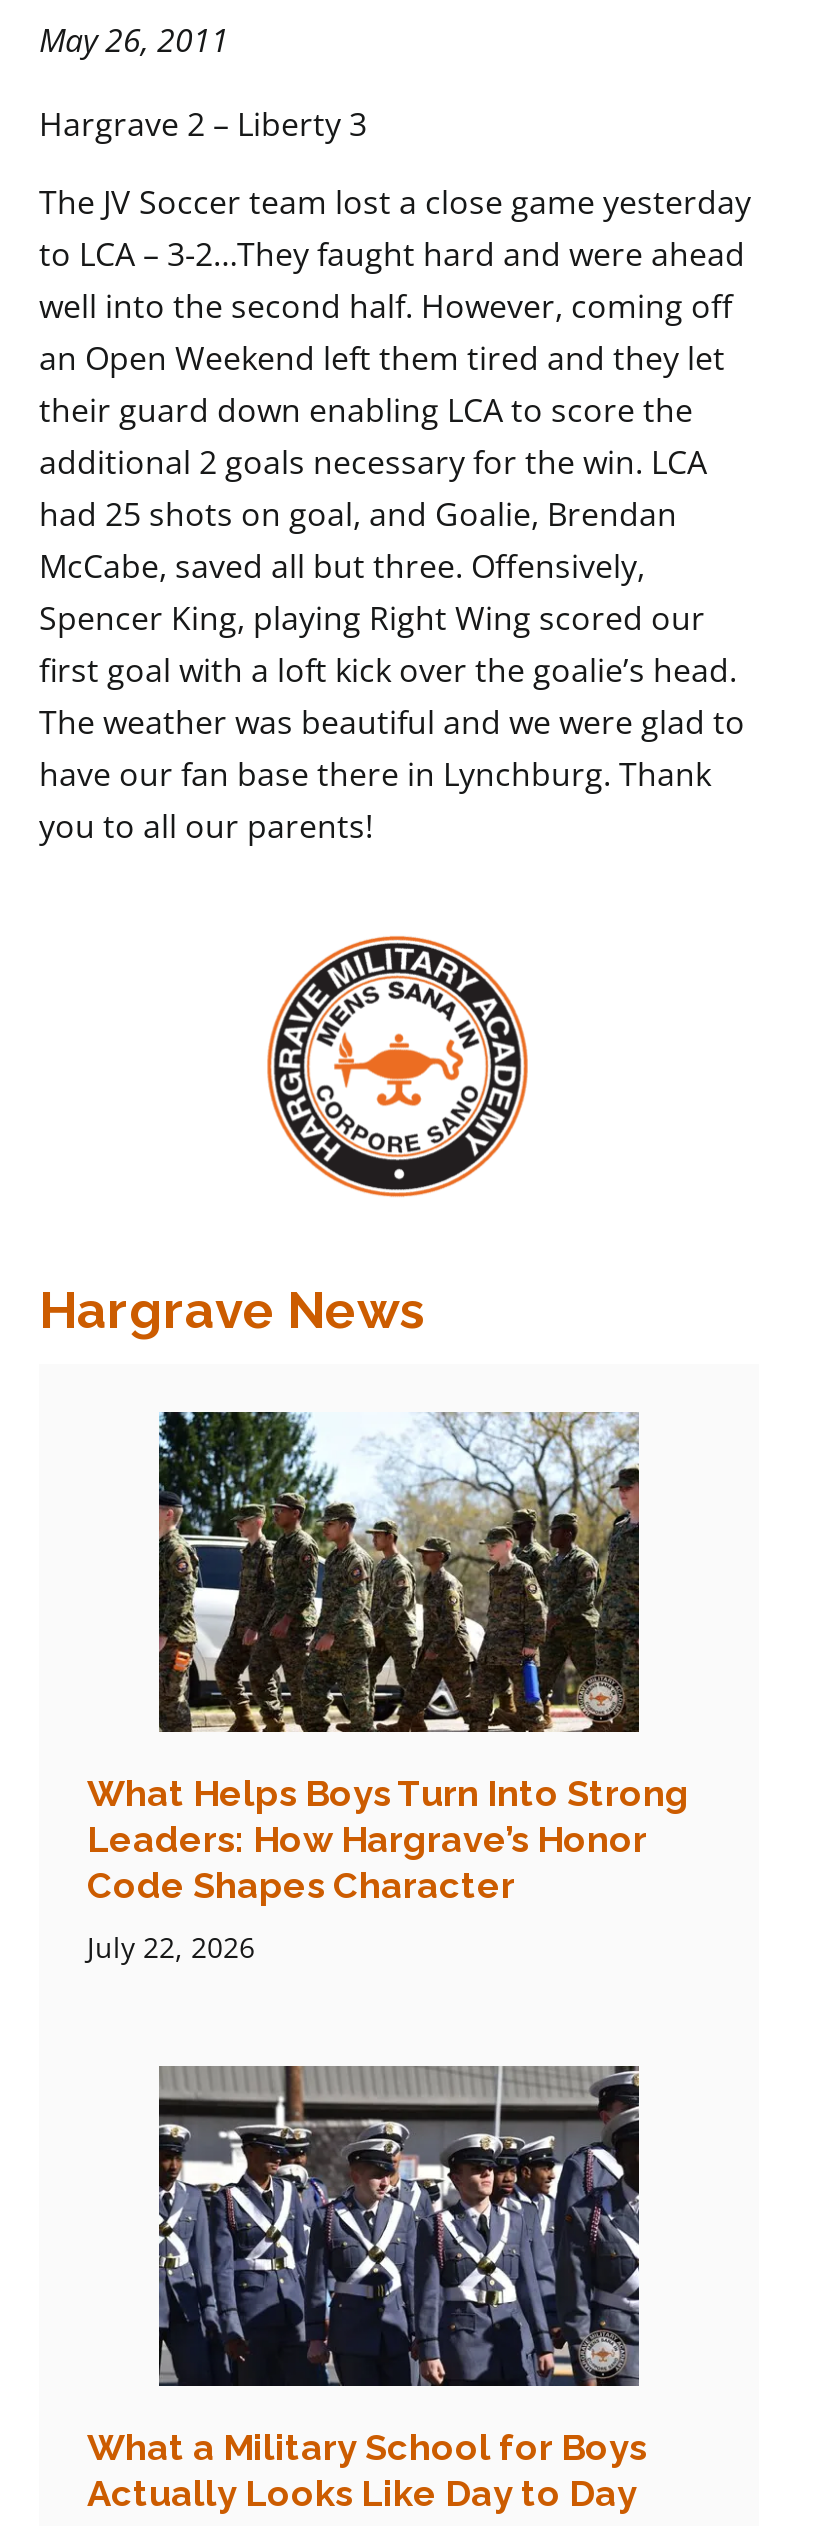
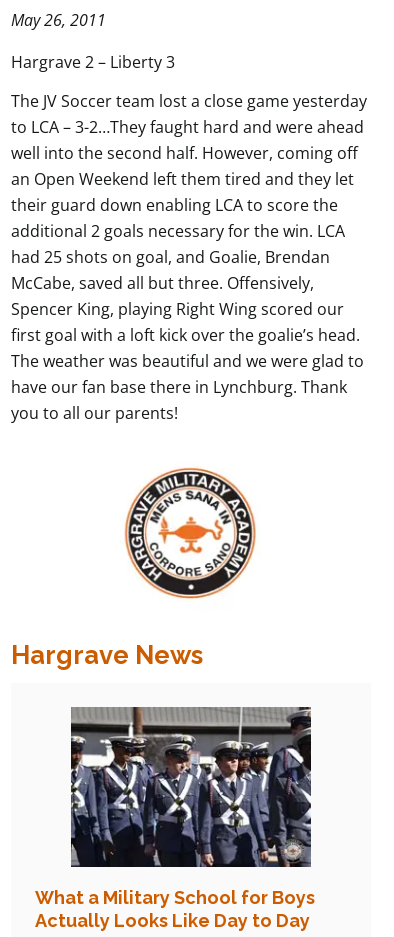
[87,1410,689,1967] [image] | What Helps Boys Turn Into Strong | Leaders: How Hargrave’s Honor | Code Shapes Character | July 22, 2026 -> none

